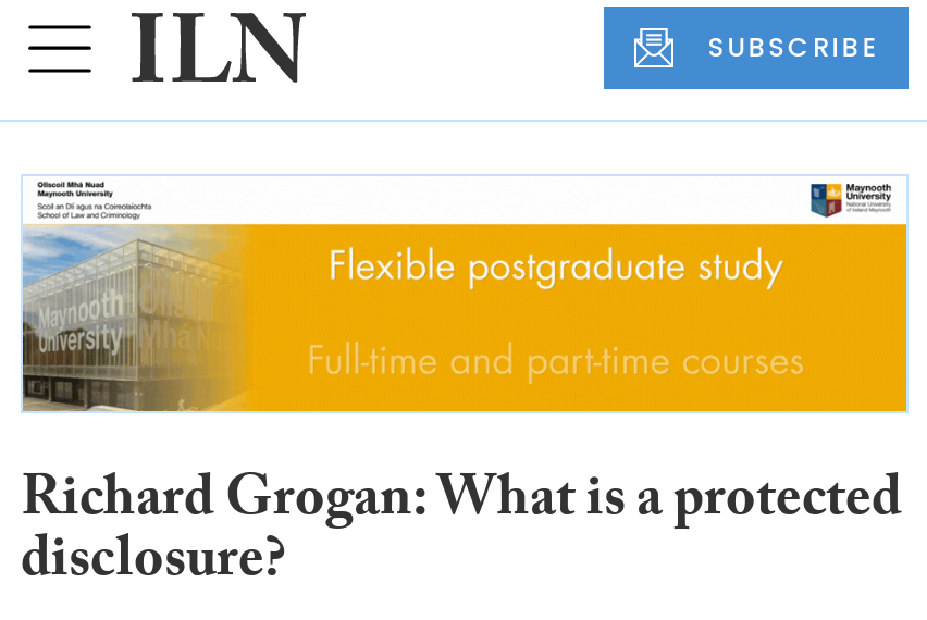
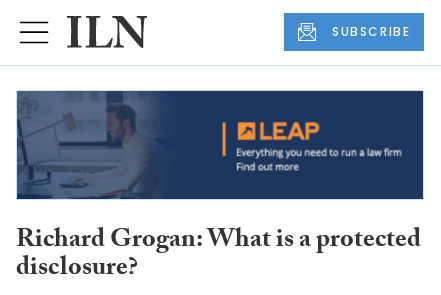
[21,176,909,413] [image] -> [16,90,424,200] [image]

